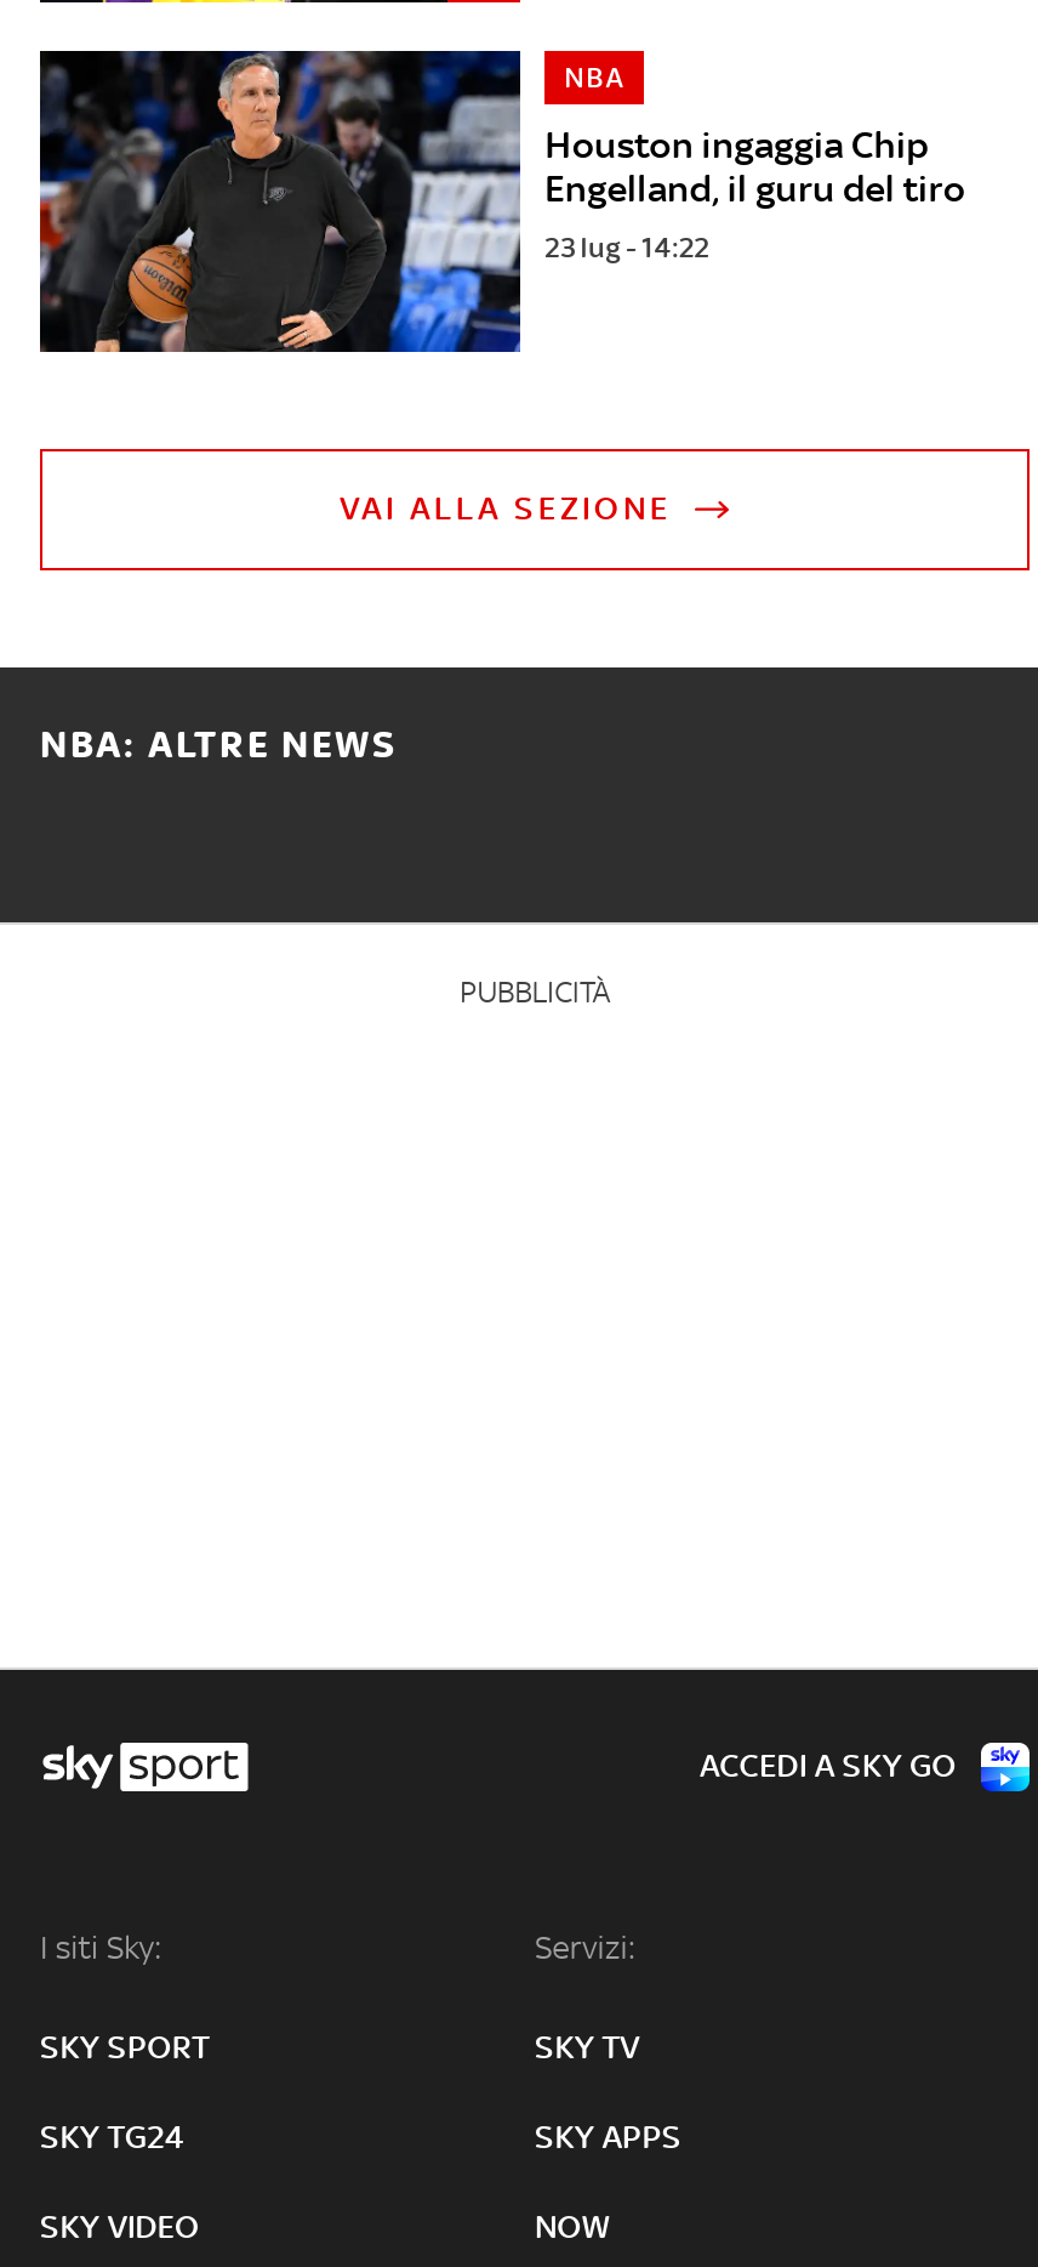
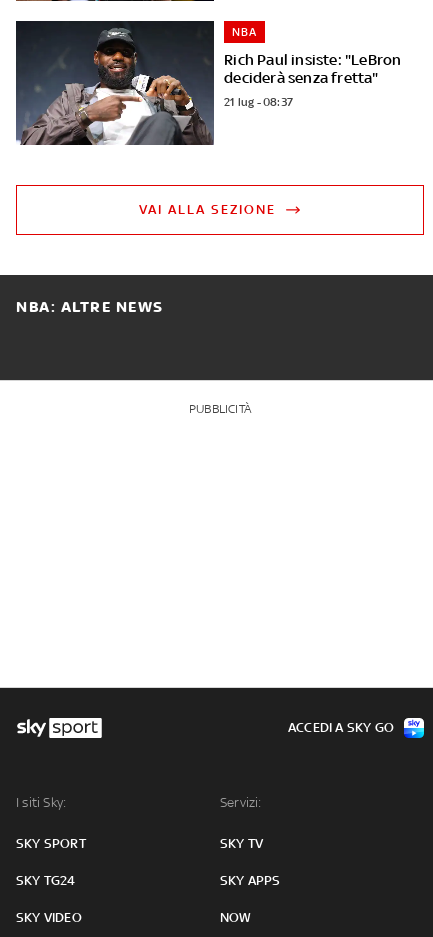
[38,51,966,354] [image] | Houston ingaggia Chip | Engelland, il guru del tiro -> [15,21,401,146] [image] | Rich Paul insiste: "LeBron | deciderà senza fretta"
[545,232,710,266] 23 lug - 14:22 -> [224,95,293,109] 21 lug - 08:37

